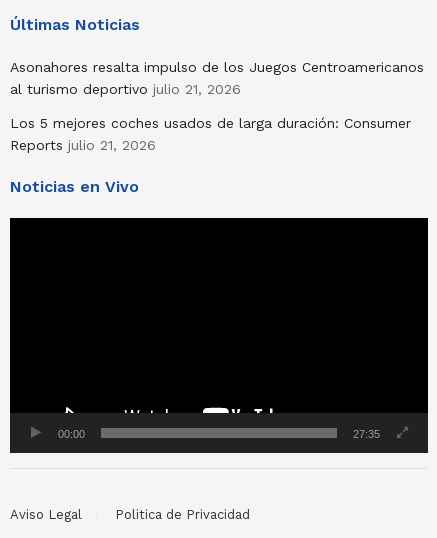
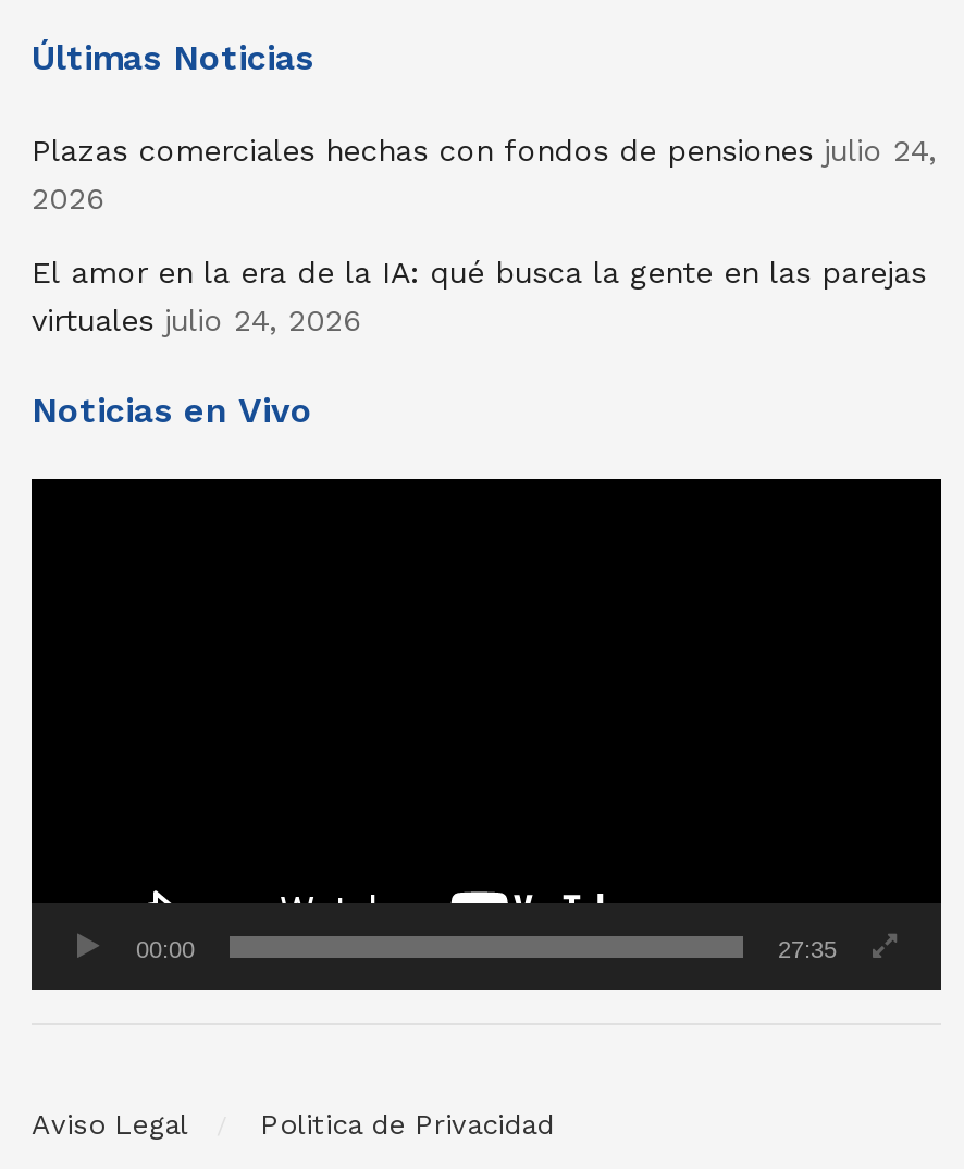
[10,59,424,97] Asonahores resalta impulso de los Juegos Centroamericanos | al turismo deportivo julio 21, 2026 -> [32,133,937,216] Plazas comerciales hechas con fondos de pensiones julio 24, | 2026
[10,115,411,153] Los 5 mejores coches usados de larga duración: Consumer | Reports julio 21, 2026 -> [32,255,926,338] El amor en la era de la IA: qué busca la gente en las parejas | virtuales julio 24, 2026

